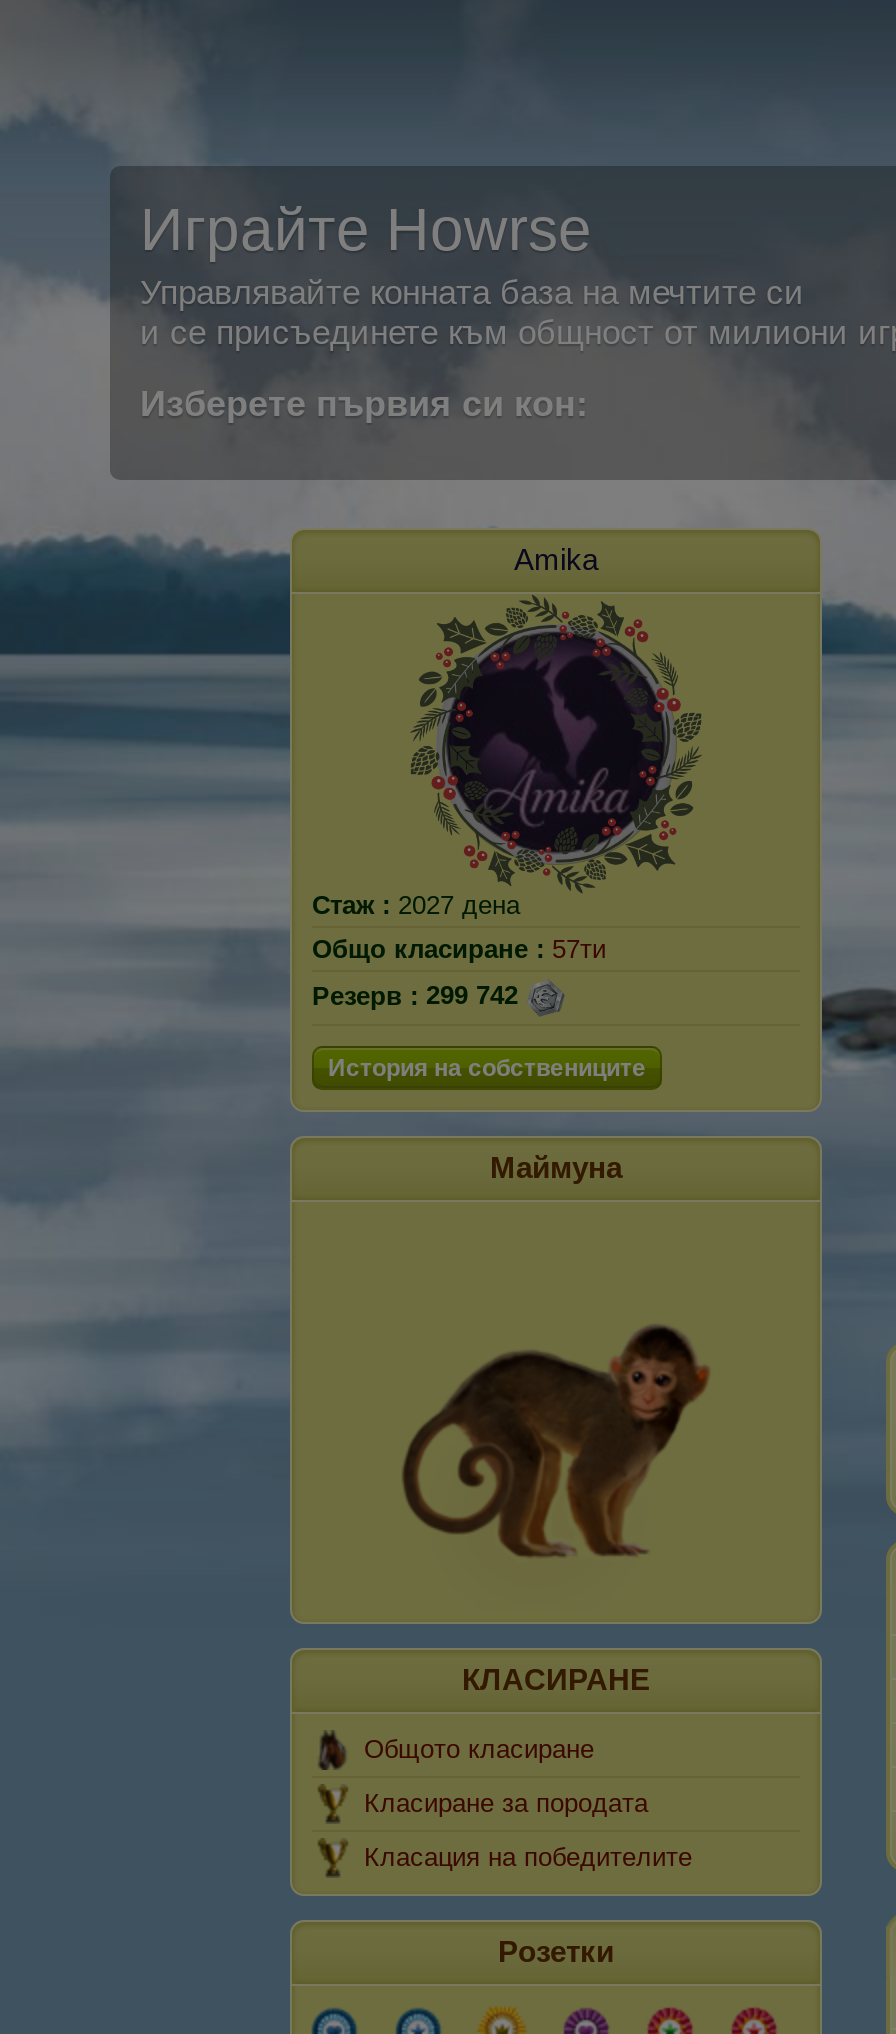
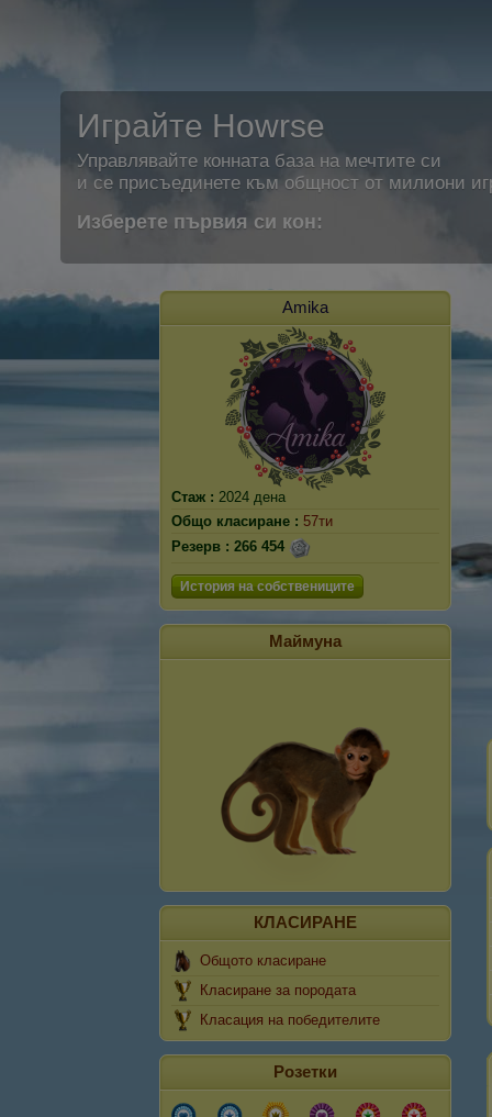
[312,890,520,920] Стаж : 2027 дена -> [171,489,286,505] Стаж : 2024 дена
[312,981,518,1011] Резерв : 299 742 -> [171,539,284,555] Резерв : 266 454

